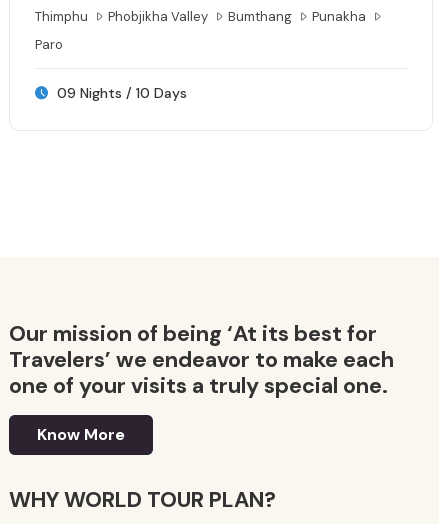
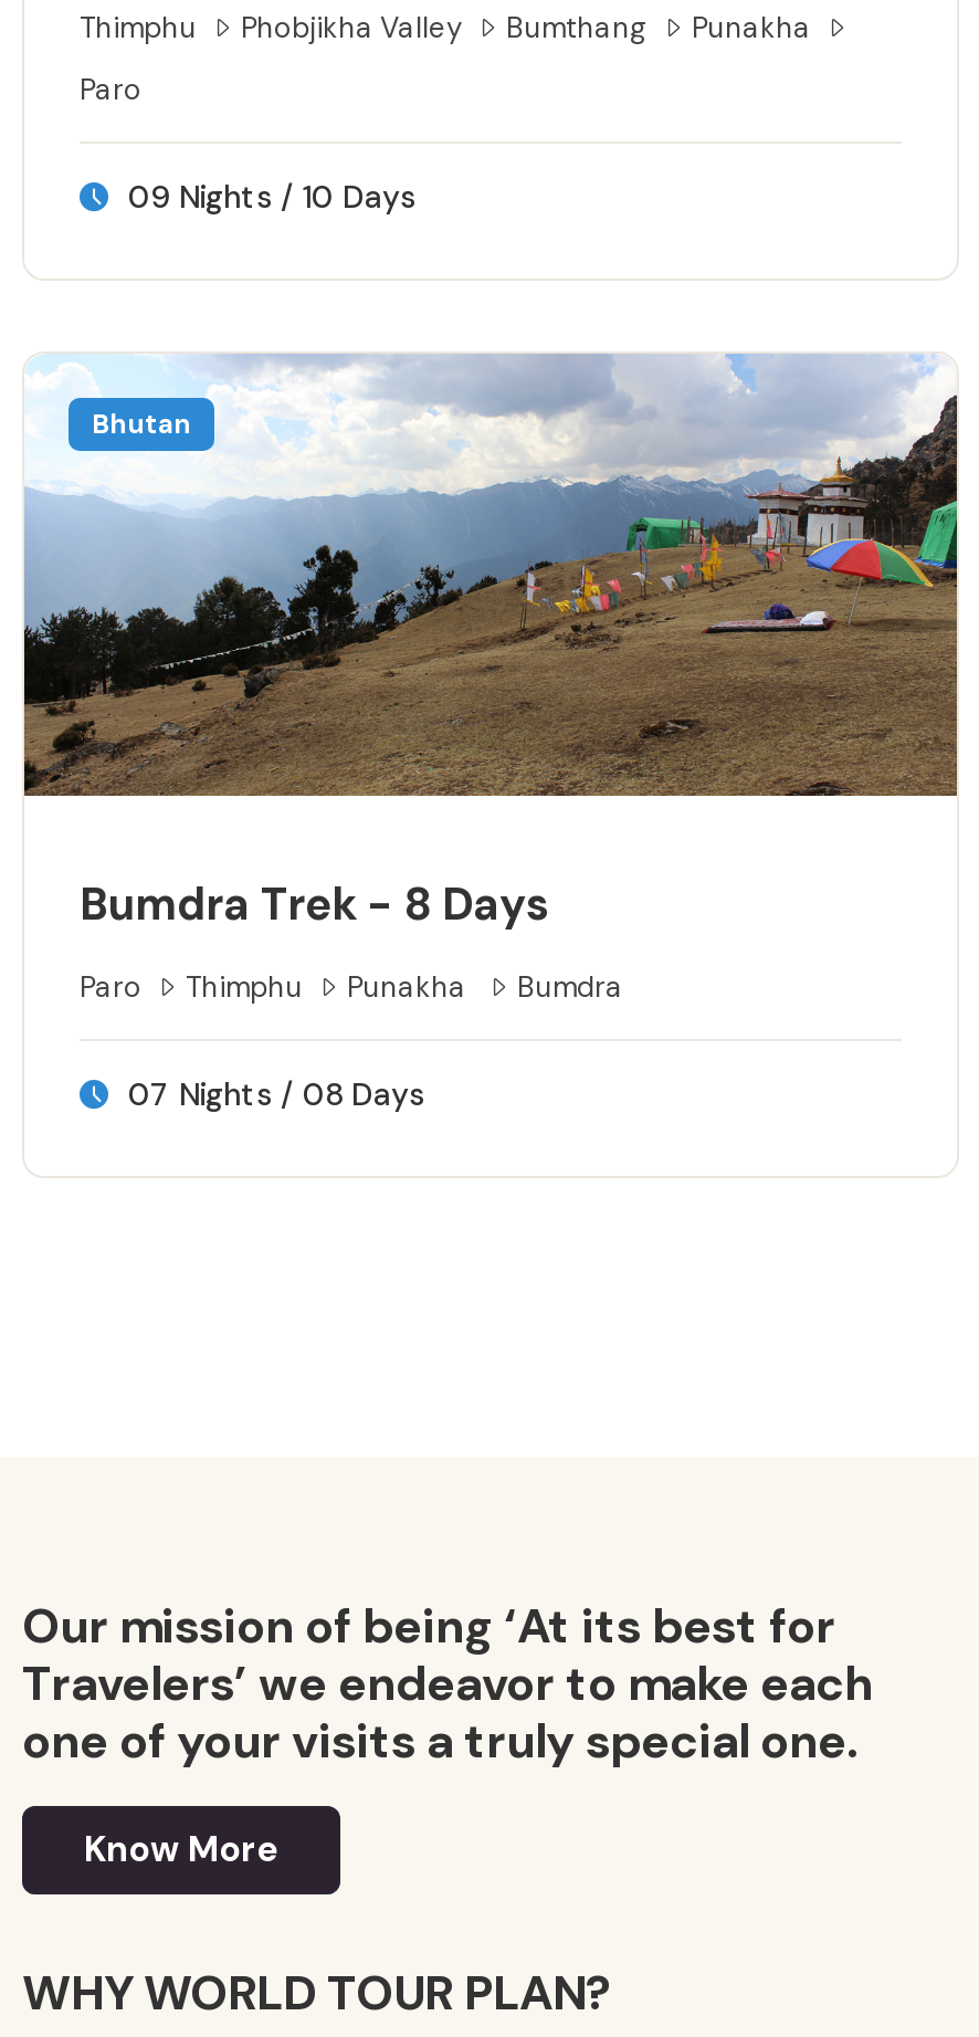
none -> [22,351,959,798] [image] | Bhutan
none -> [80,876,623,1115] Bumdra Trek - 8 Days | Paro | Thimphu | Punakha | Bumdra | 07 Nights / 08 Days

